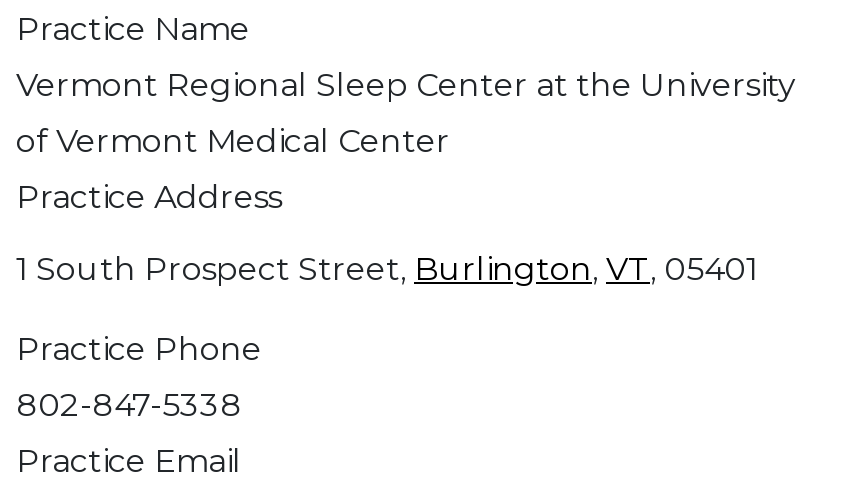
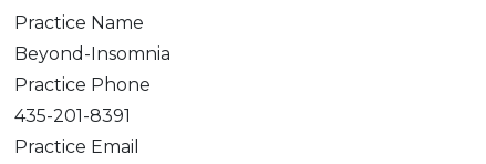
[16,66,796,288] Vermont Regional Sleep Center at the University | of Vermont Medical Center | Practice Address | 1 South Prospect Street, Burlington, VT, 05401 -> [14,43,170,64] Beyond-Insomnia
[16,386,242,424] 802-847-5338 -> [14,105,131,127] 435-201-8391

